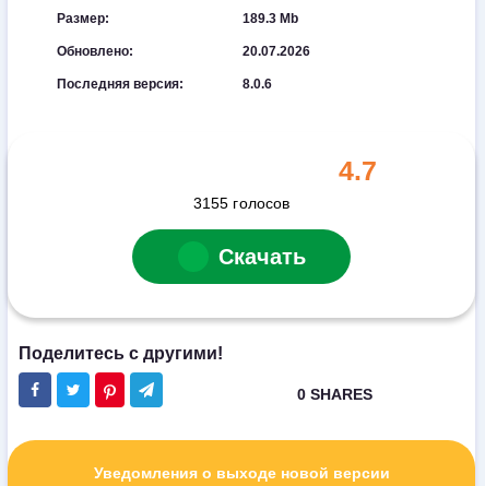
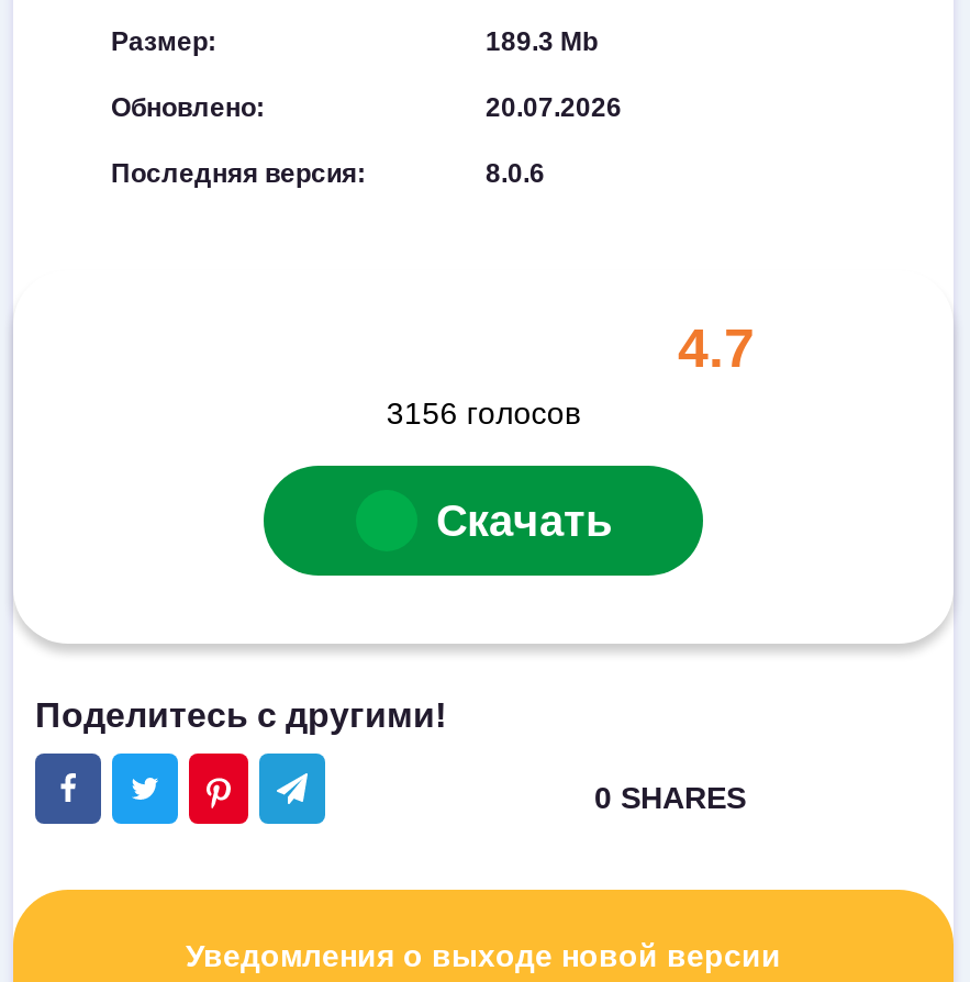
[193,194,290,212] 3155 голосов -> [386,395,580,430] 3156 голосов

